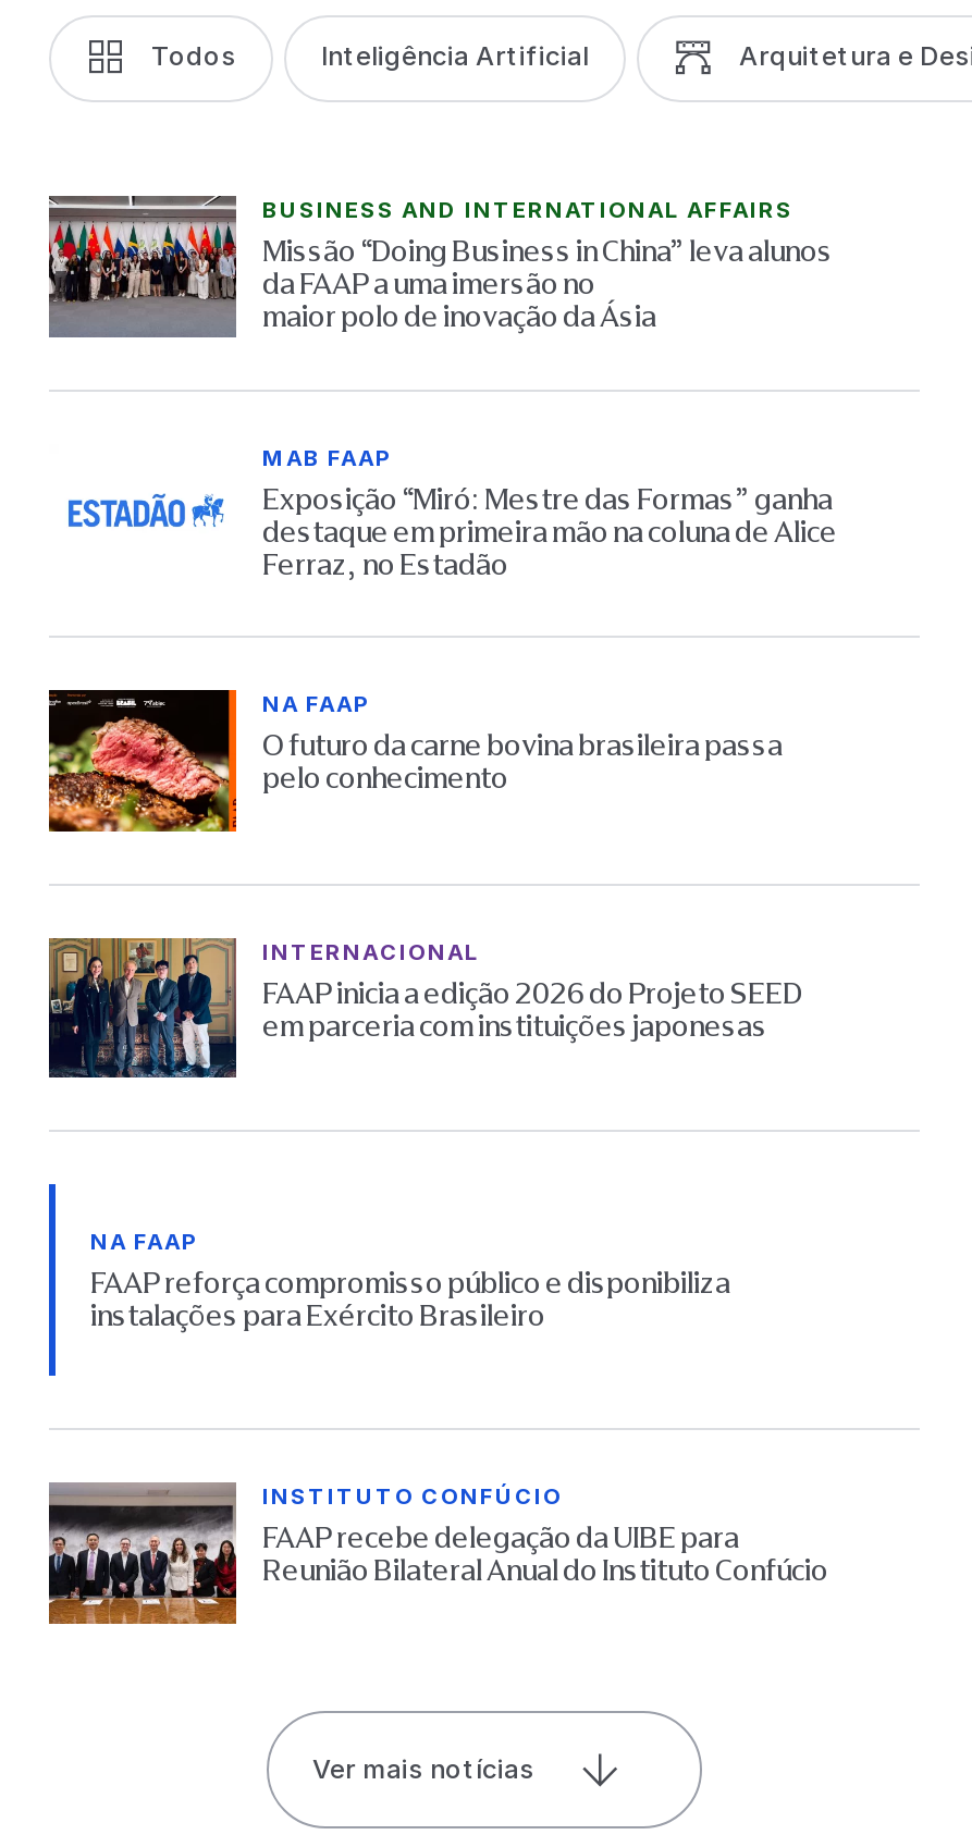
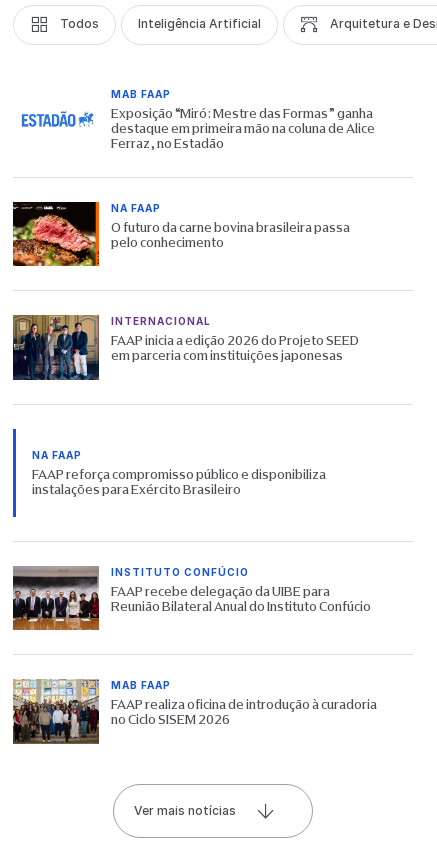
[47,194,833,340] [image] | BUSINESS AND INTERNATIONAL AFFAIRS | Missão “Doing Business in China” leva alunos | da FAAP a uma imersão no | maior polo de inovação da Ásia -> none
moved [45,444,837,1588] -> [11,88,375,614]: [image] | MAB FAAP | Exposição “Miró: Mestre das Formas” ganha | ... | FAAP recebe delegação da UIBE para | Reunião Bilateral Anual do Instituto Confúcio
none -> [12,679,377,744] [image] | MAB FAAP | FAAP realiza oficina de introdução à curadoria | no Ciclo SISEM 2026

